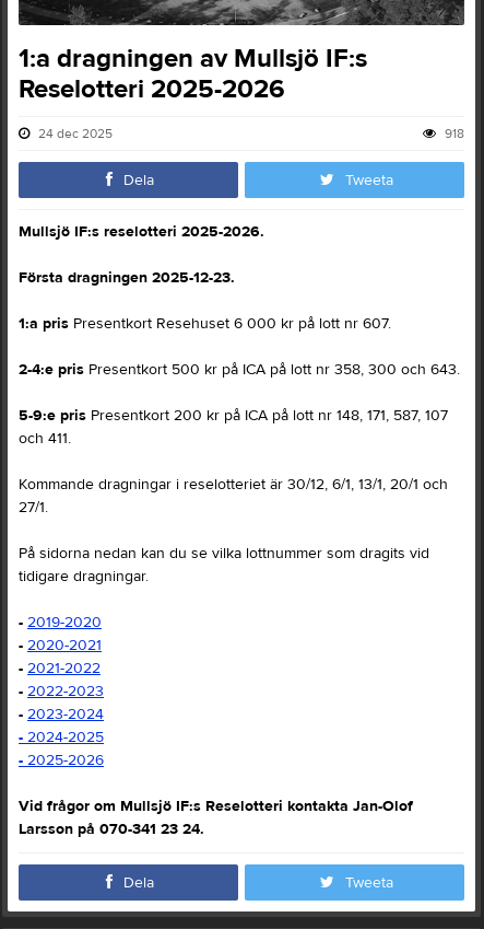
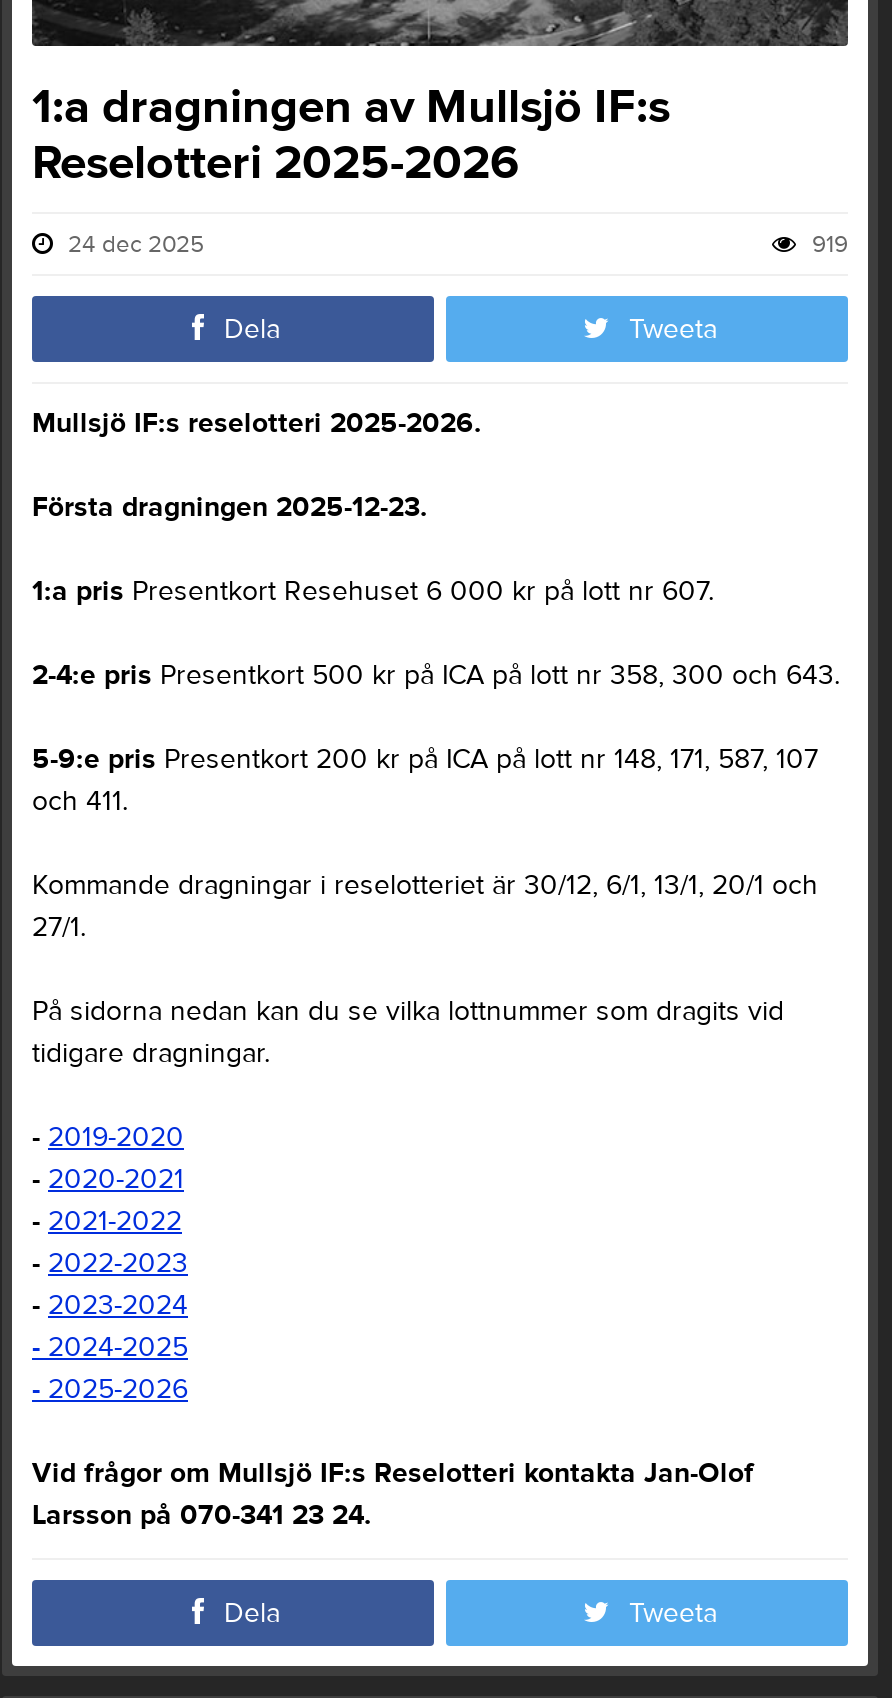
[441,125,464,142] 918 -> [806,228,848,260] 919

